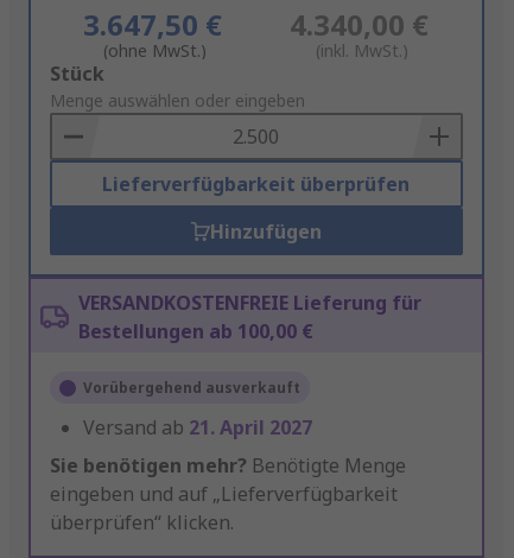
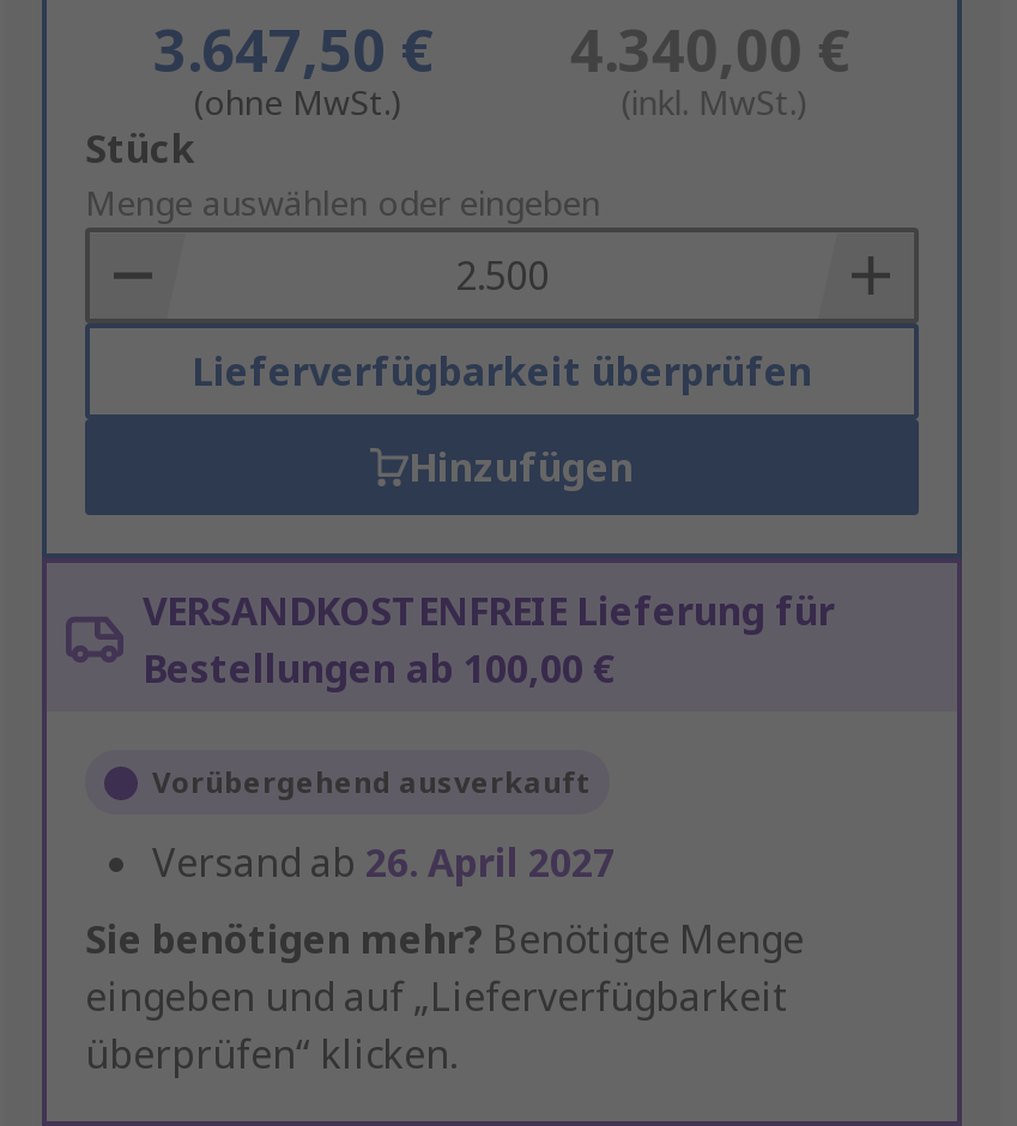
[83,415,312,441] Versand ab 21. April 2027 -> [152,837,615,890] Versand ab 26. April 2027

